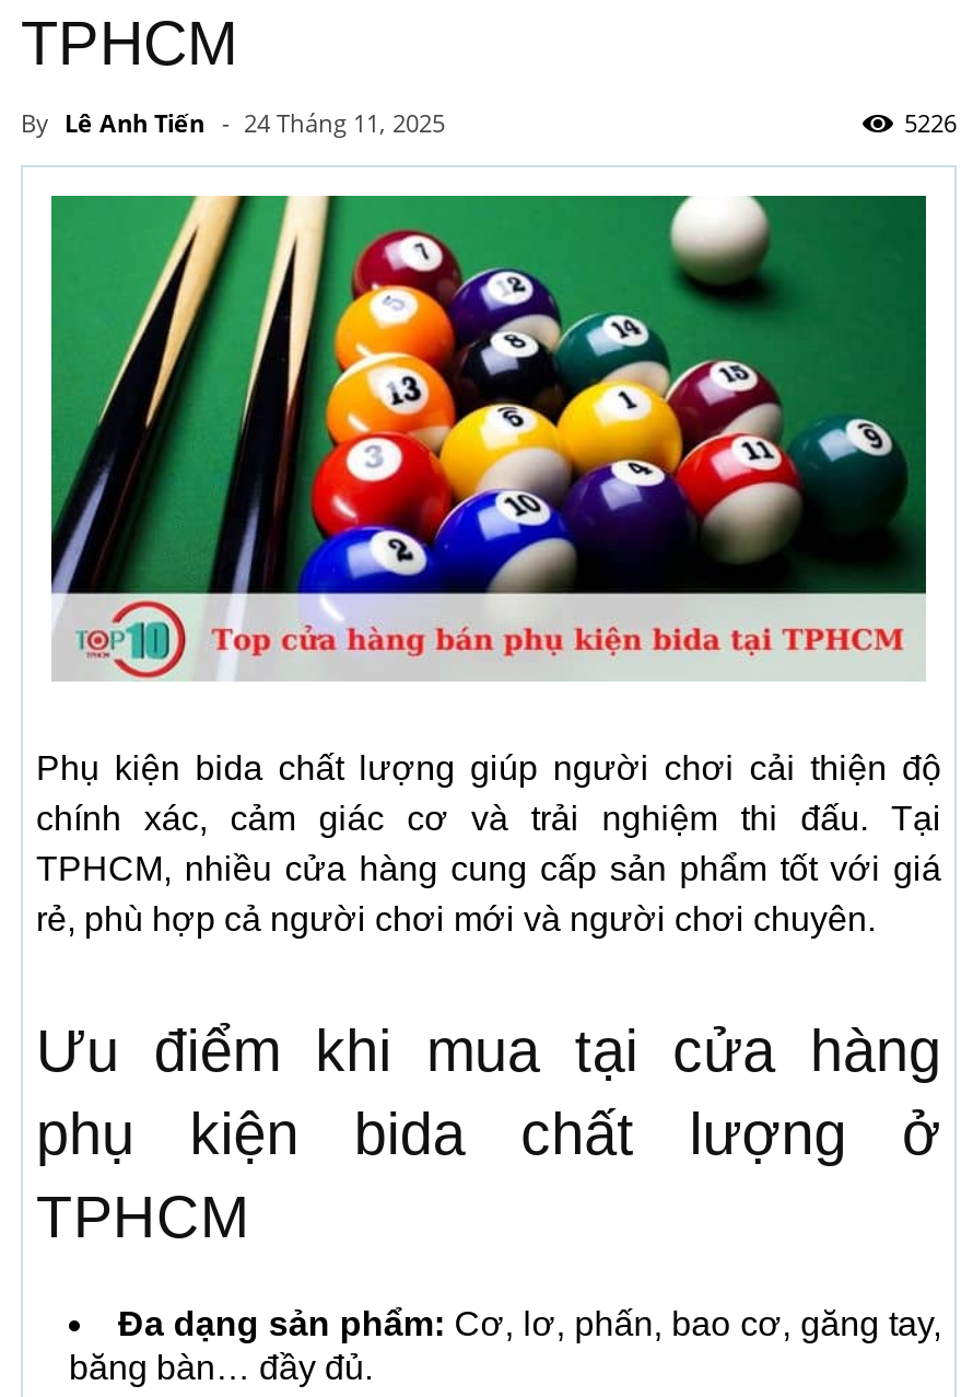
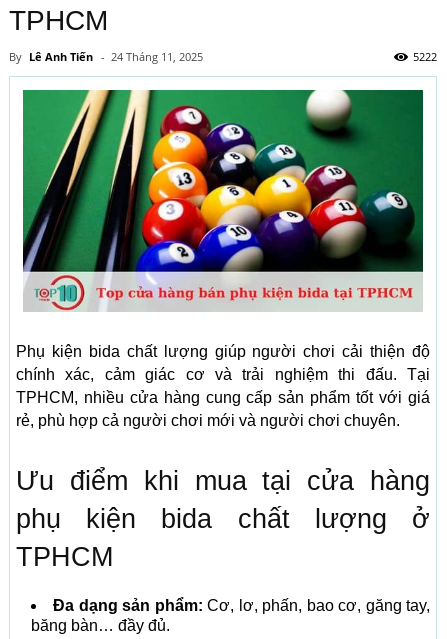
[904,106,957,139] 5226 -> [413,49,437,64] 5222

